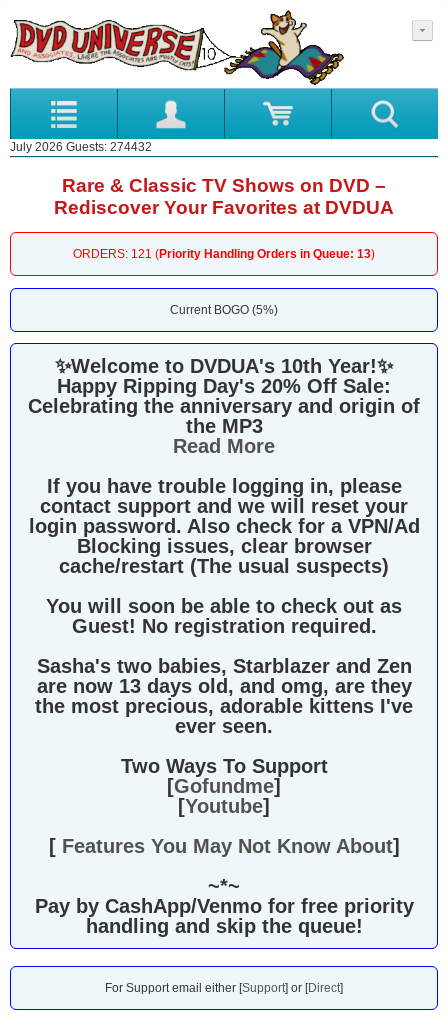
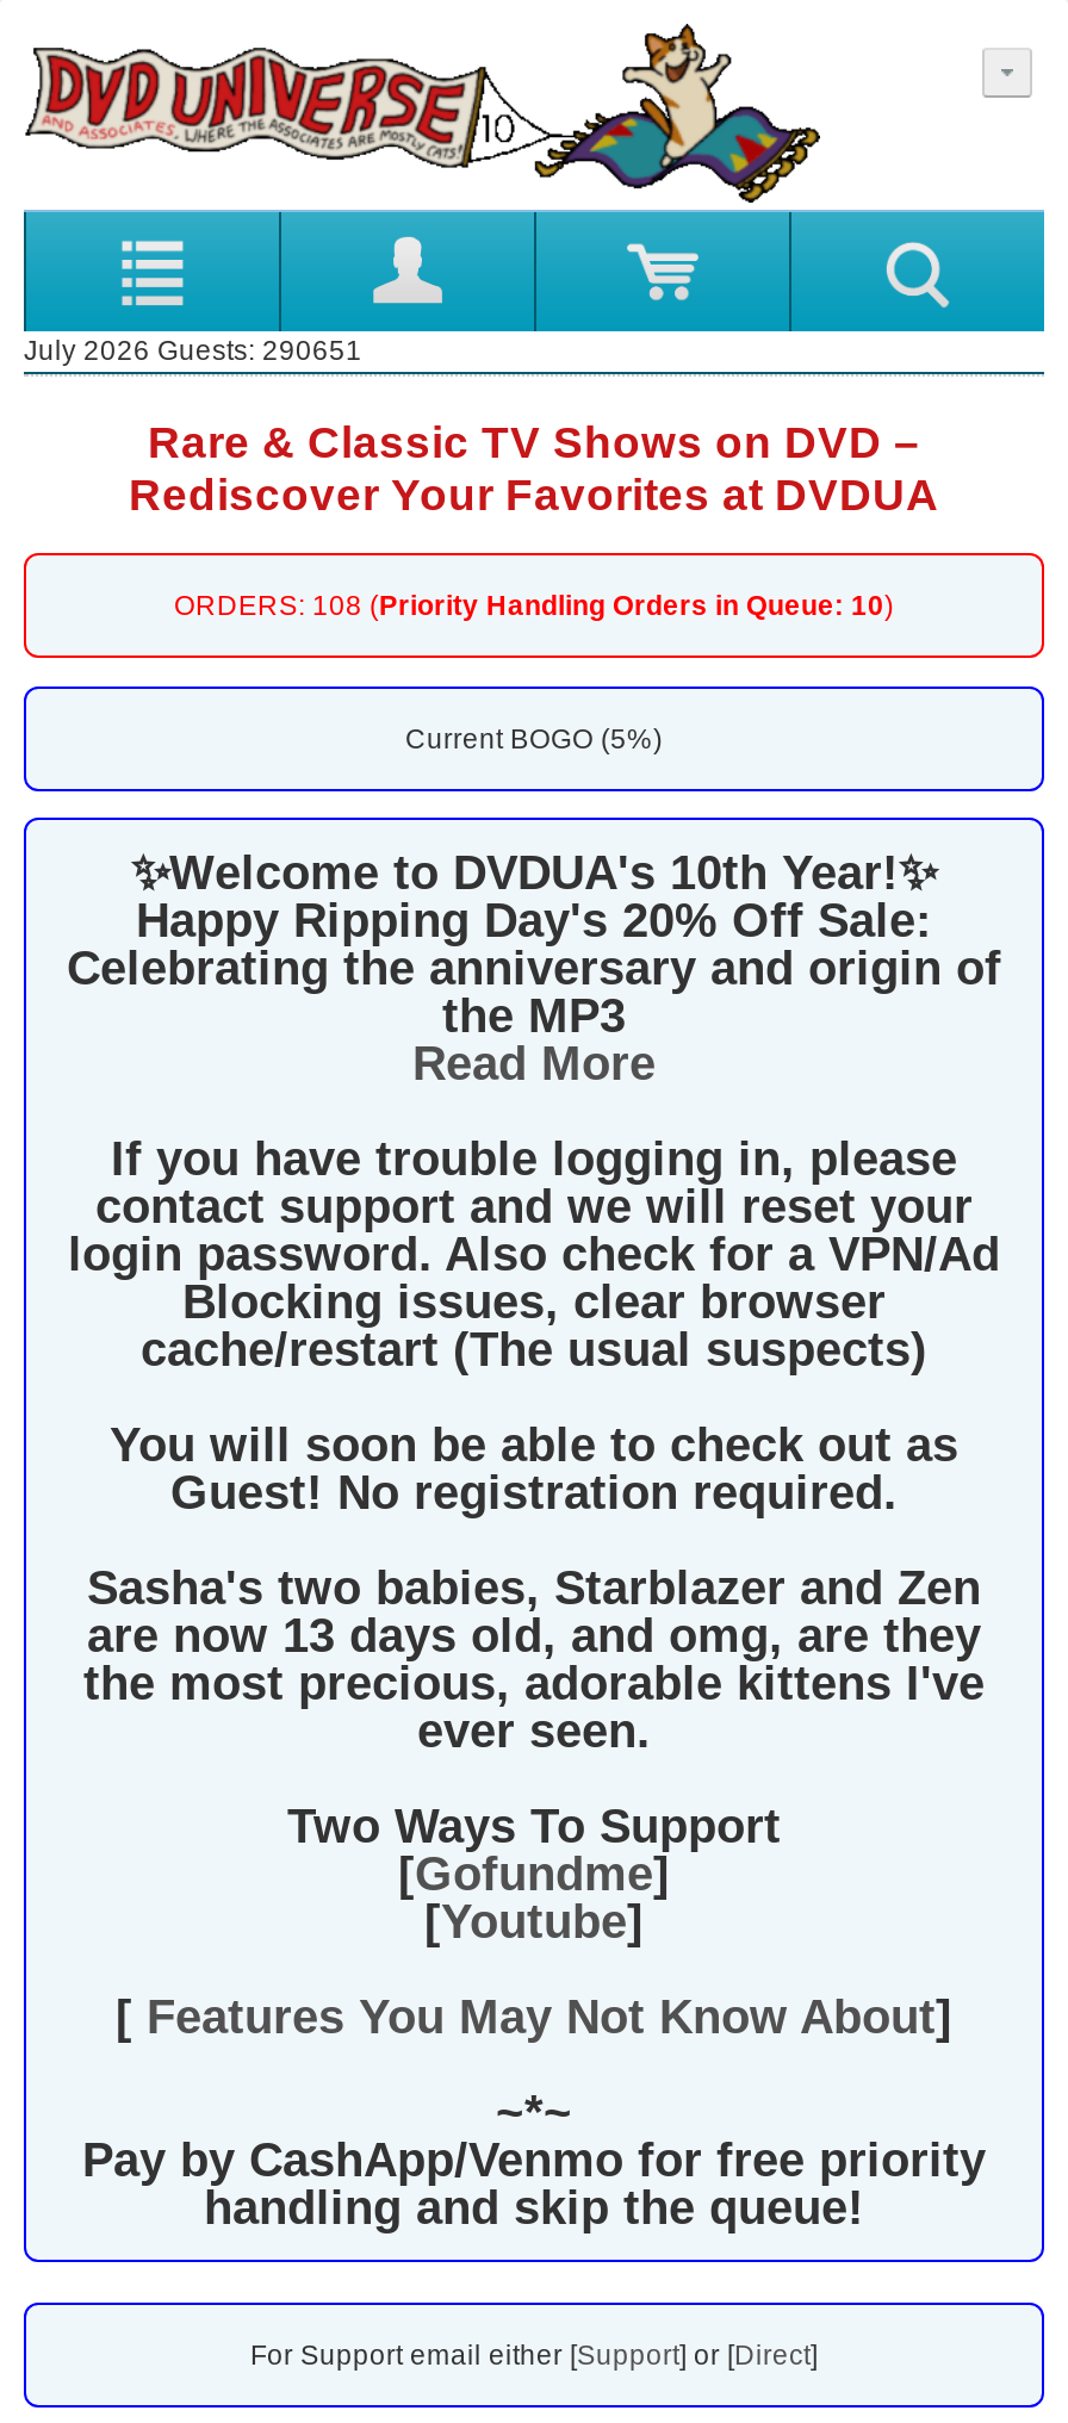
[10,141,152,153] July 2026 Guests: 274432 -> [24,336,362,364] July 2026 Guests: 290651
[73,248,375,260] ORDERS: 121 (Priority Handling Orders in Queue: 13) -> [174,592,894,620] ORDERS: 108 (Priority Handling Orders in Queue: 10)

